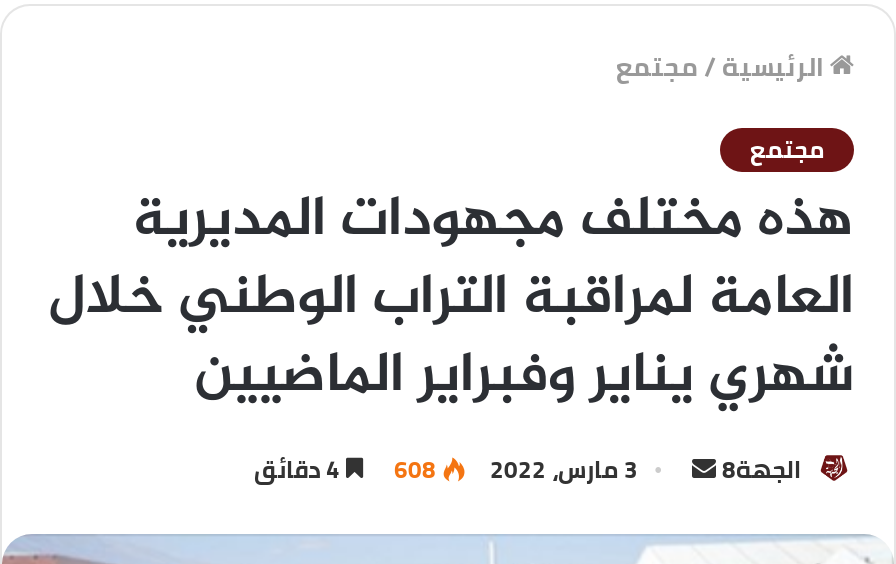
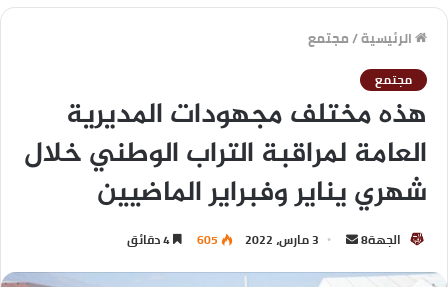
[394,446,436,492] 608 -> [197,228,218,251] 605

